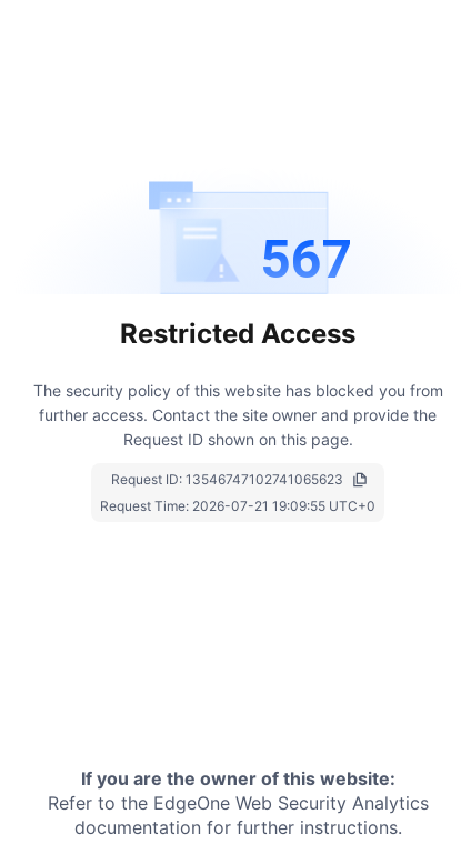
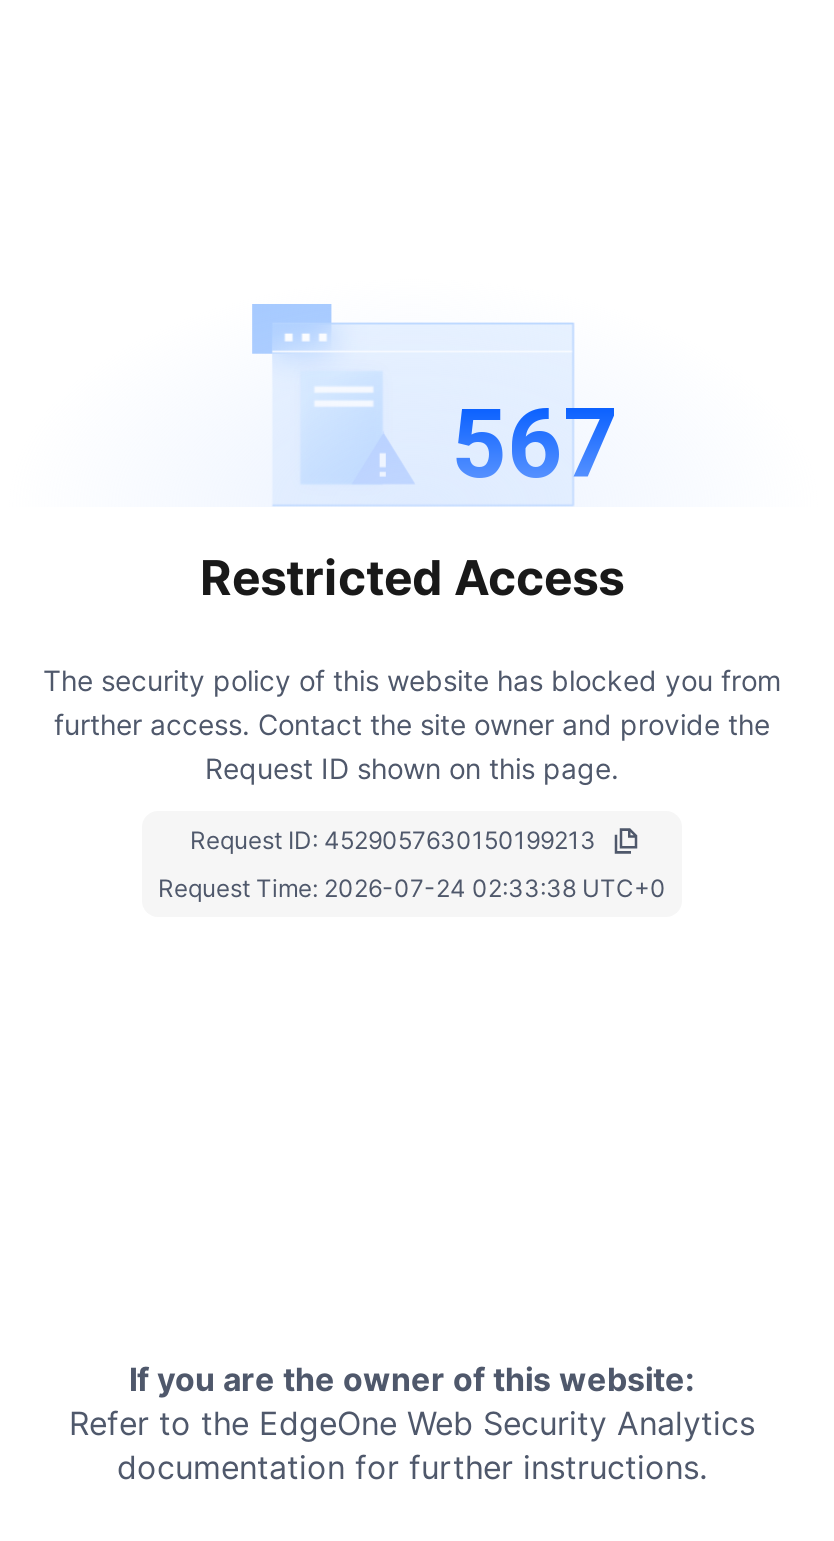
[111,470,343,487] Request ID: 13546747102741065623 -> [190,824,596,854] Request ID: 4529057630150199213
[100,497,375,514] Request Time: 2026-07-21 19:09:55 UTC+0 -> [158,872,666,902] Request Time: 2026-07-24 02:33:38 UTC+0

